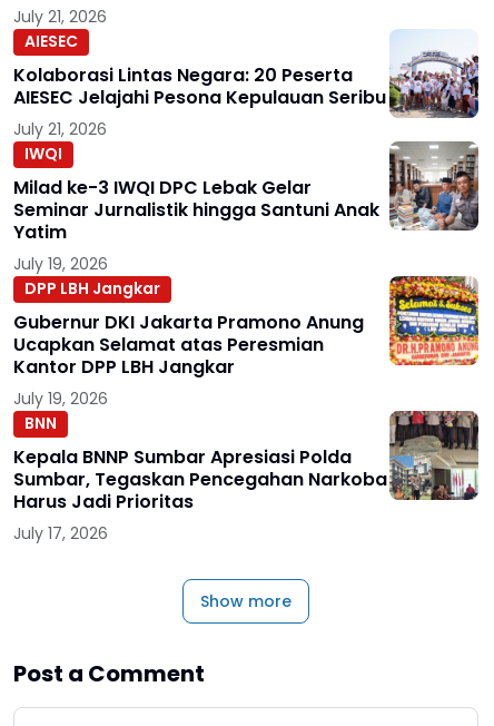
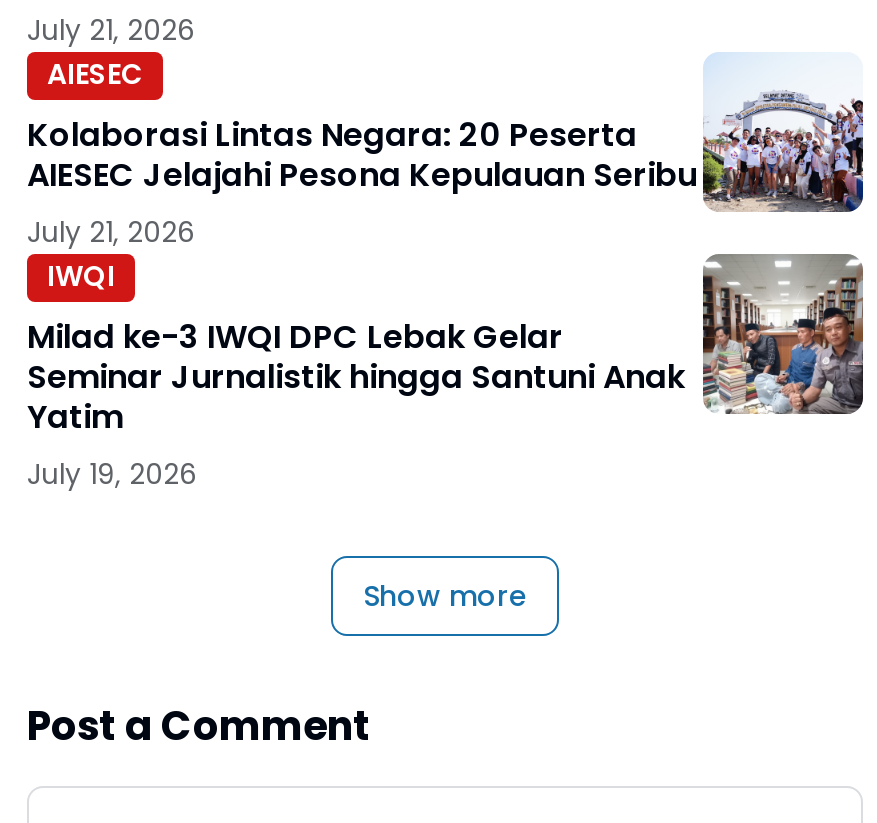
[13,275,480,544] [image] | DPP LBH Jangkar | Gubernur DKI Jakarta Pramono Anung | Ucapkan Selamat atas Peresmian | Kantor DPP LBH Jangkar | July 19, 2026 | BNN | Kepala BNNP Sumbar Apresiasi Polda | Sumbar, Tegaskan Pencegahan Narkoba | Harus Jadi Prioritas | July 17, 2026 -> none
[388,410,478,501] [image] -> none

